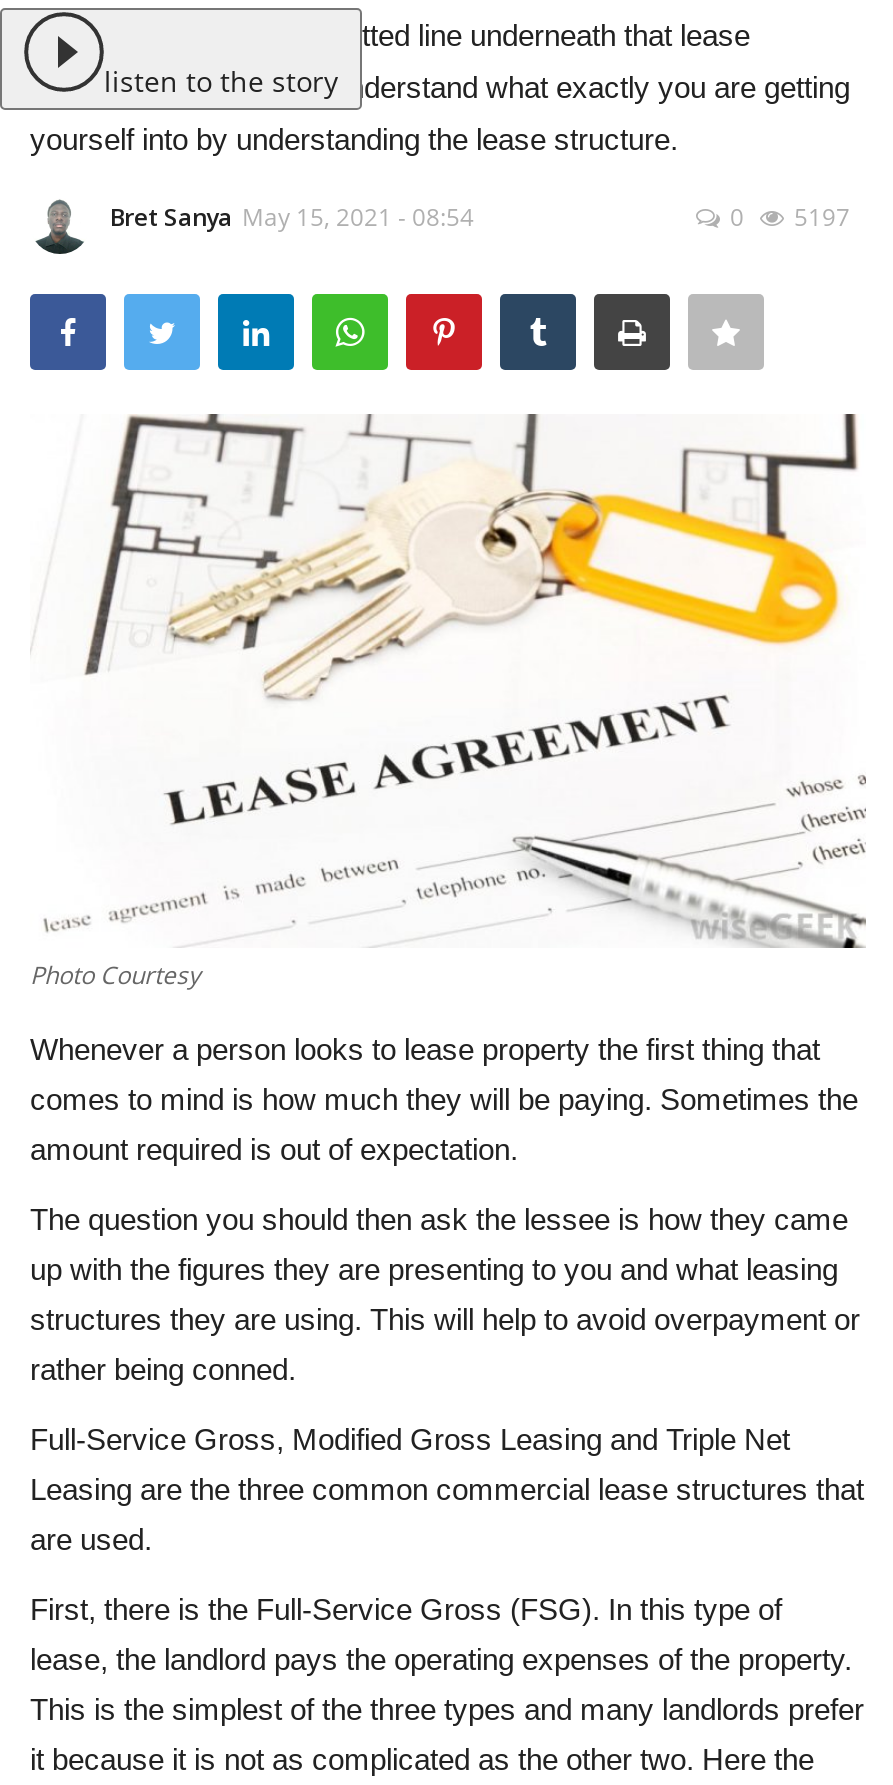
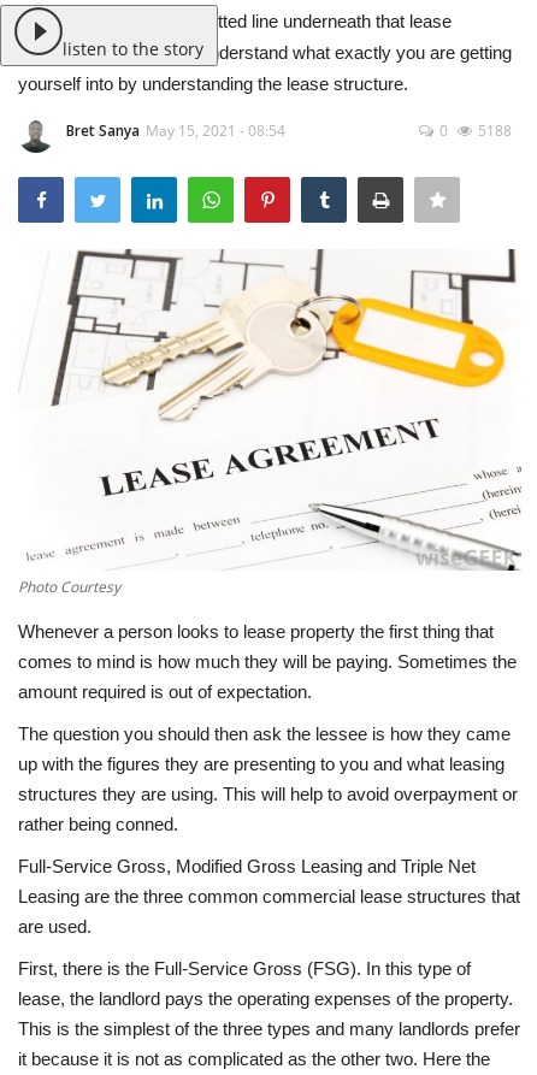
[730,200,850,234] 0 5197 -> [439,120,512,141] 0 5188

